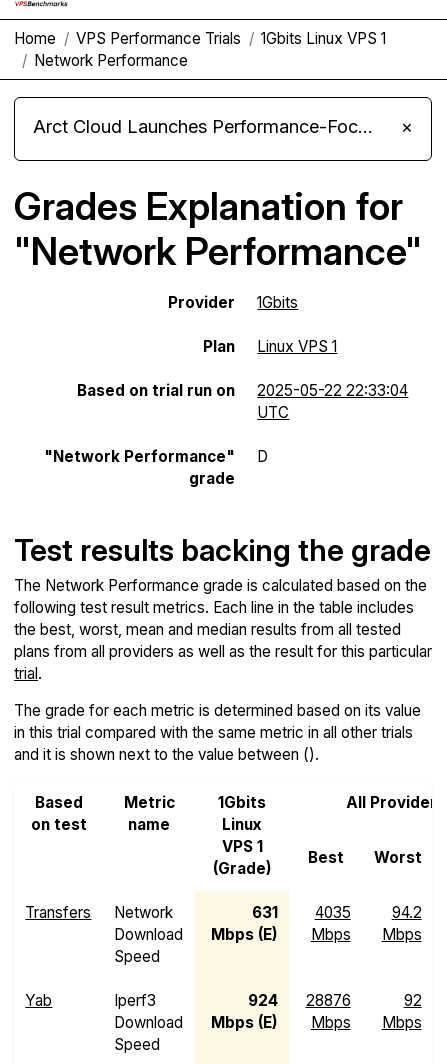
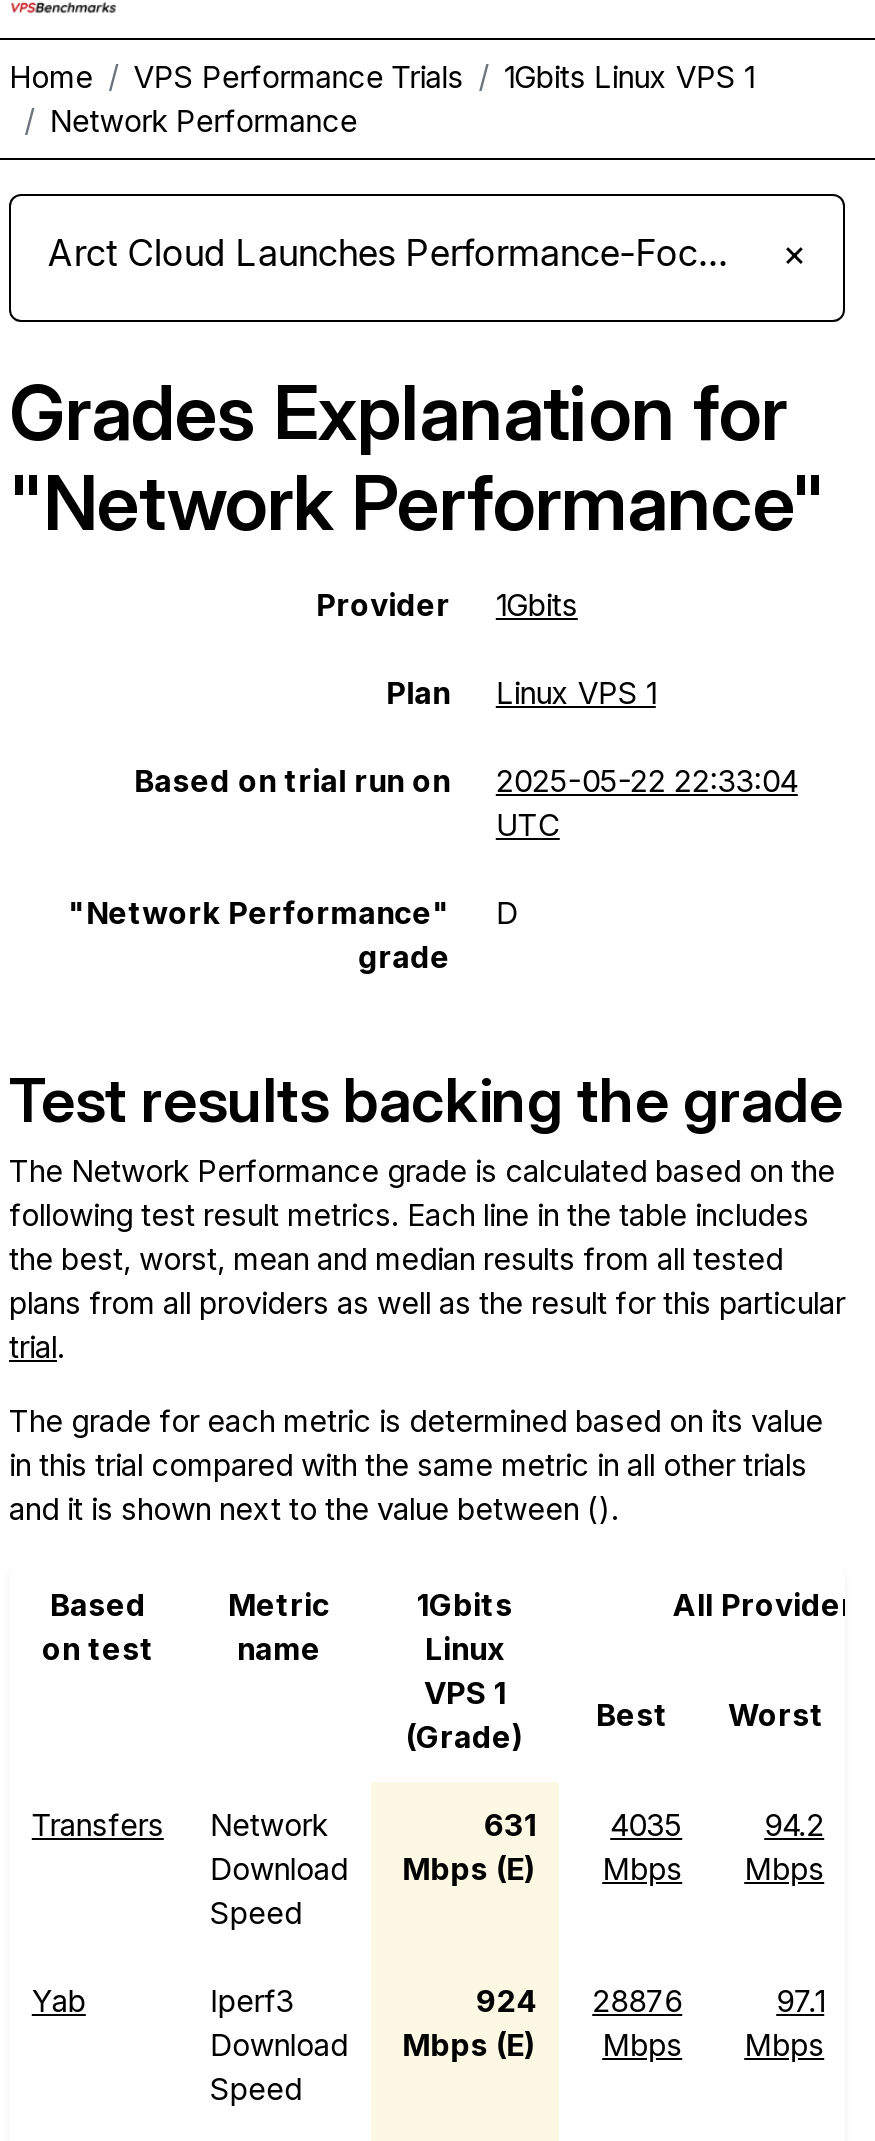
[404,991,422,1010] 92 -> [776,1983,824,2021] 97.1

